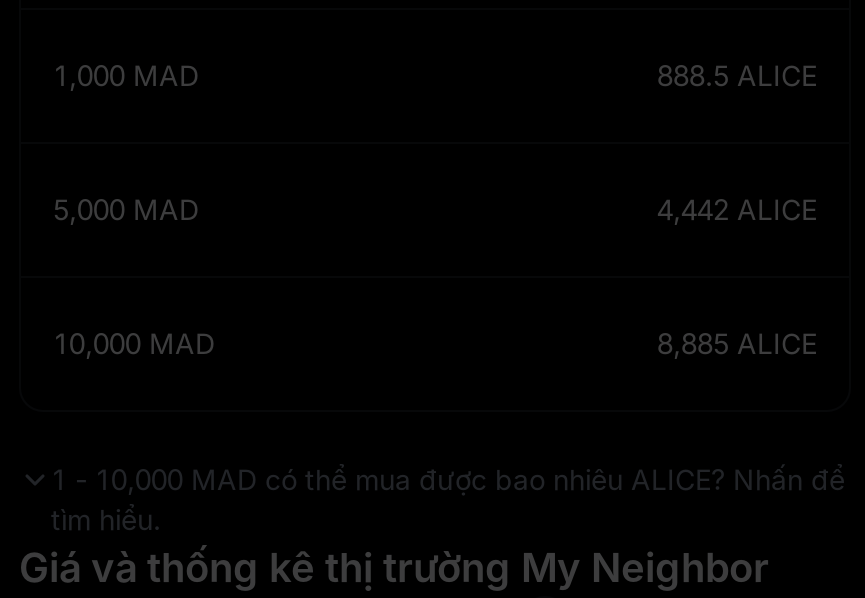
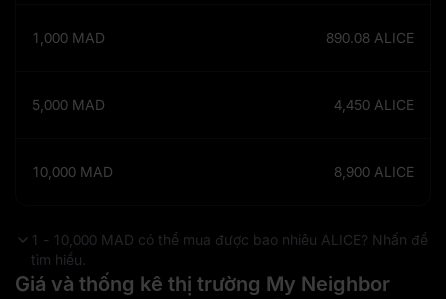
[657,58,817,92] 888.5 ALICE -> [326,29,414,46] 890.08 ALICE
[657,192,817,226] 4,442 ALICE -> [334,96,414,113] 4,450 ALICE
[657,326,817,360] 8,885 ALICE -> [334,163,414,180] 8,900 ALICE

